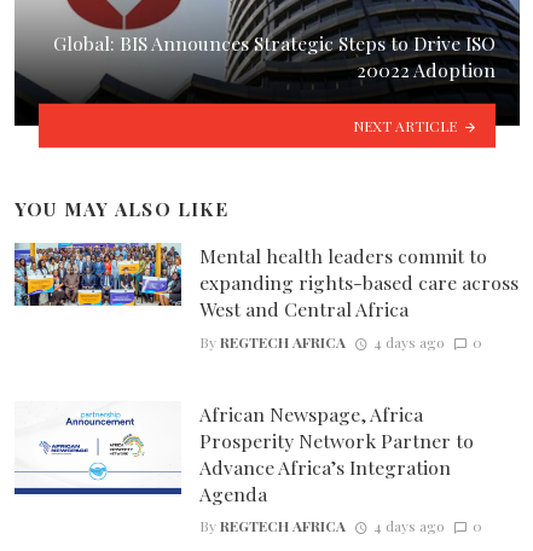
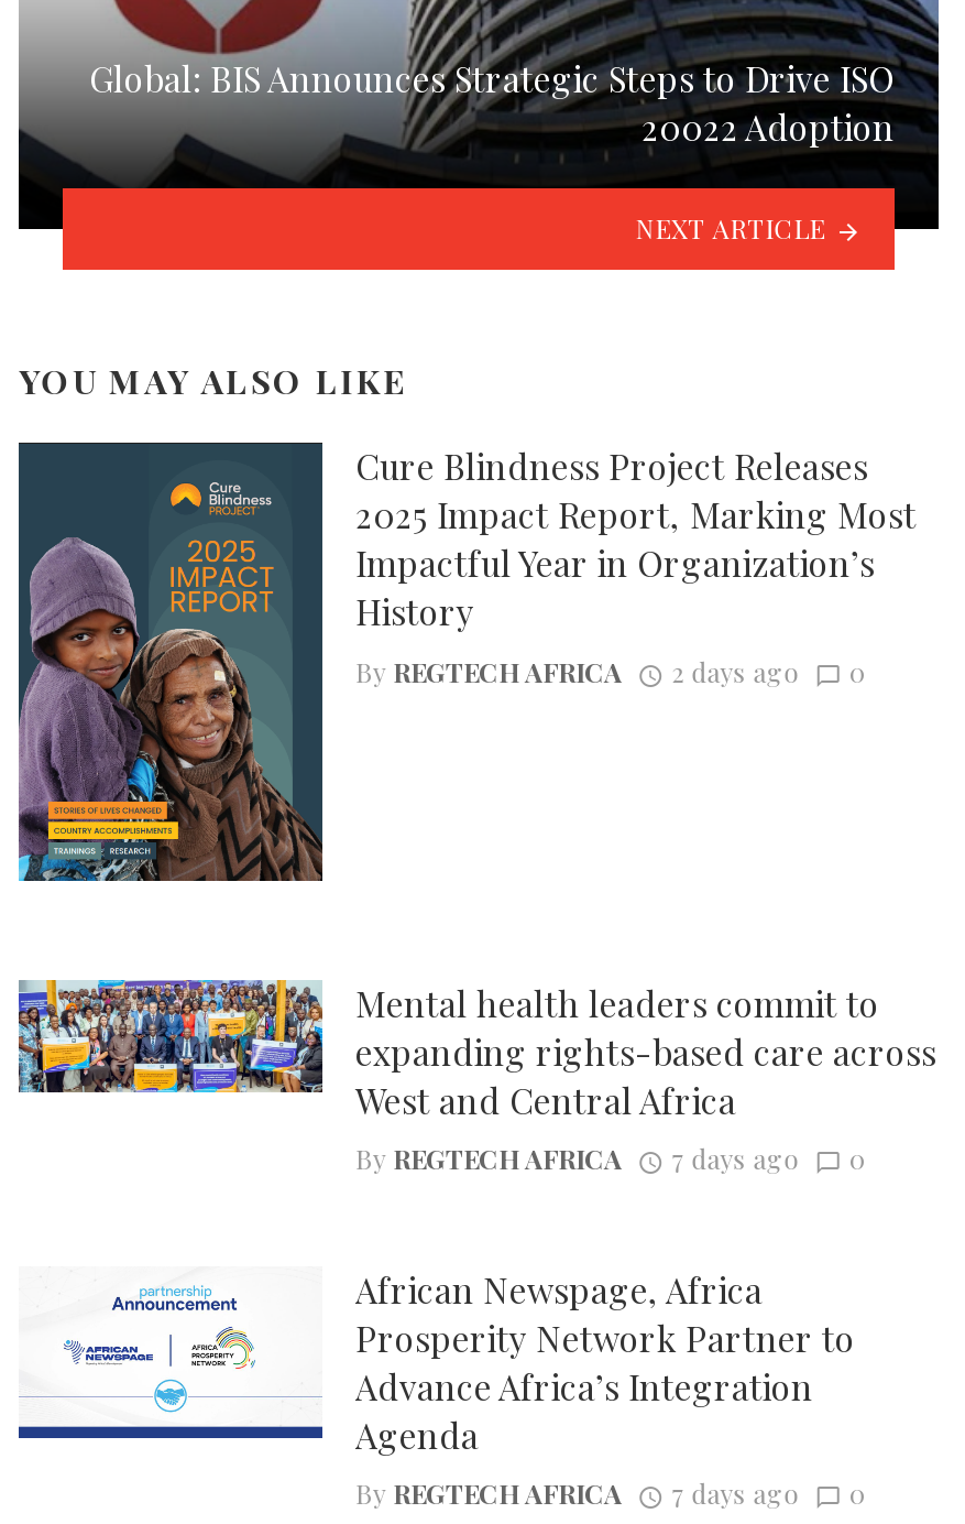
none -> [17,440,916,883] [image] | Cure Blindness Project Releases | 2025 Impact Report, Marking Most | Impactful Year in Organization’s | History | By REGTECH AFRICA | 2 days ago | 0
[373,332,444,351] 4 days ago -> [672,1141,799,1176] 7 days ago
[373,516,444,535] 4 days ago -> [672,1476,799,1511] 7 days ago

